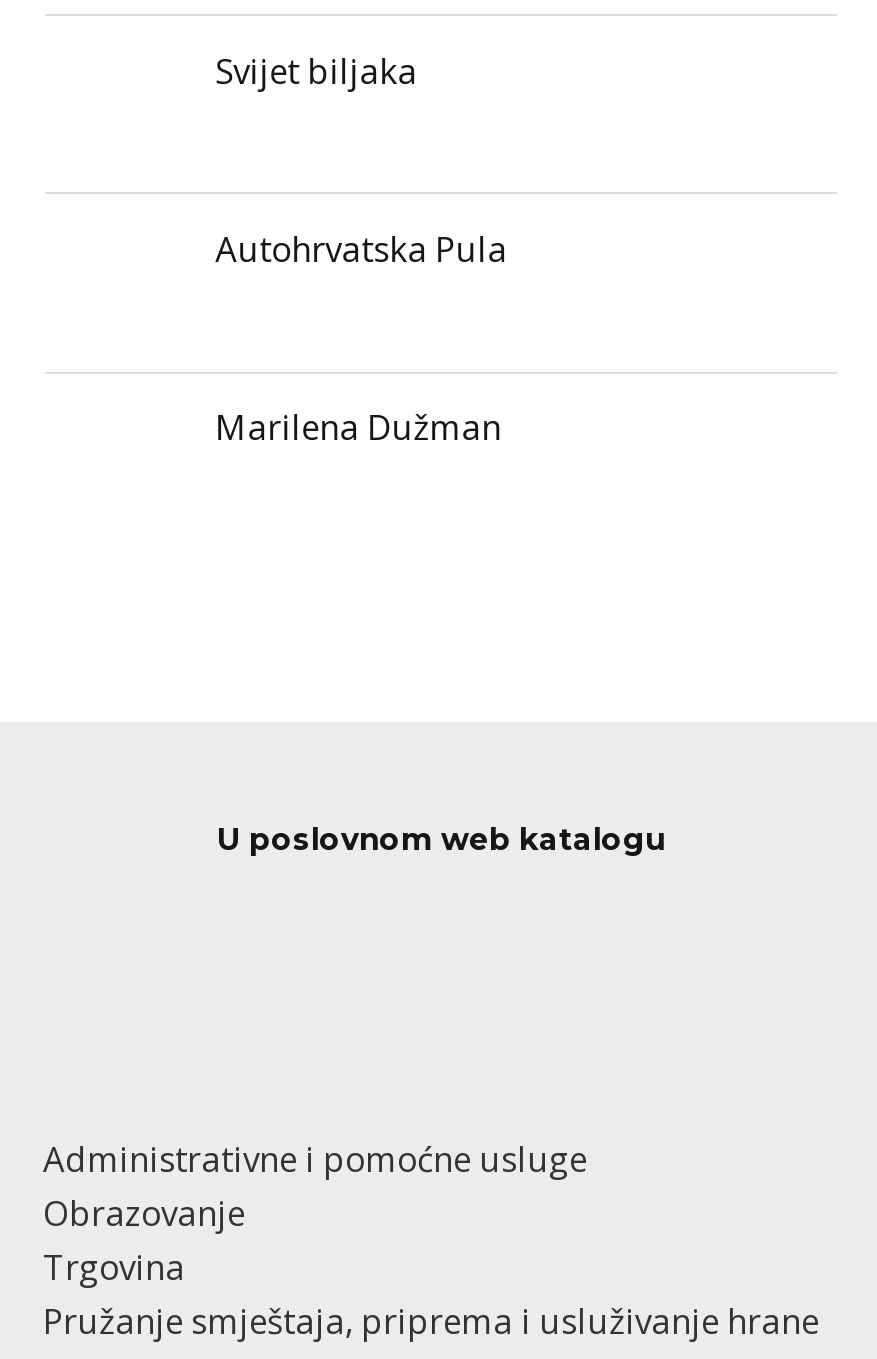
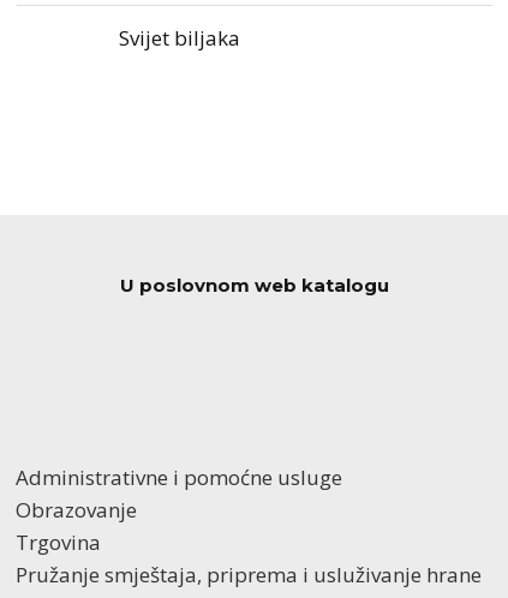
[215,226,507,272] Autohrvatska Pula -> none
[215,404,501,450] Marilena Dužman -> none

